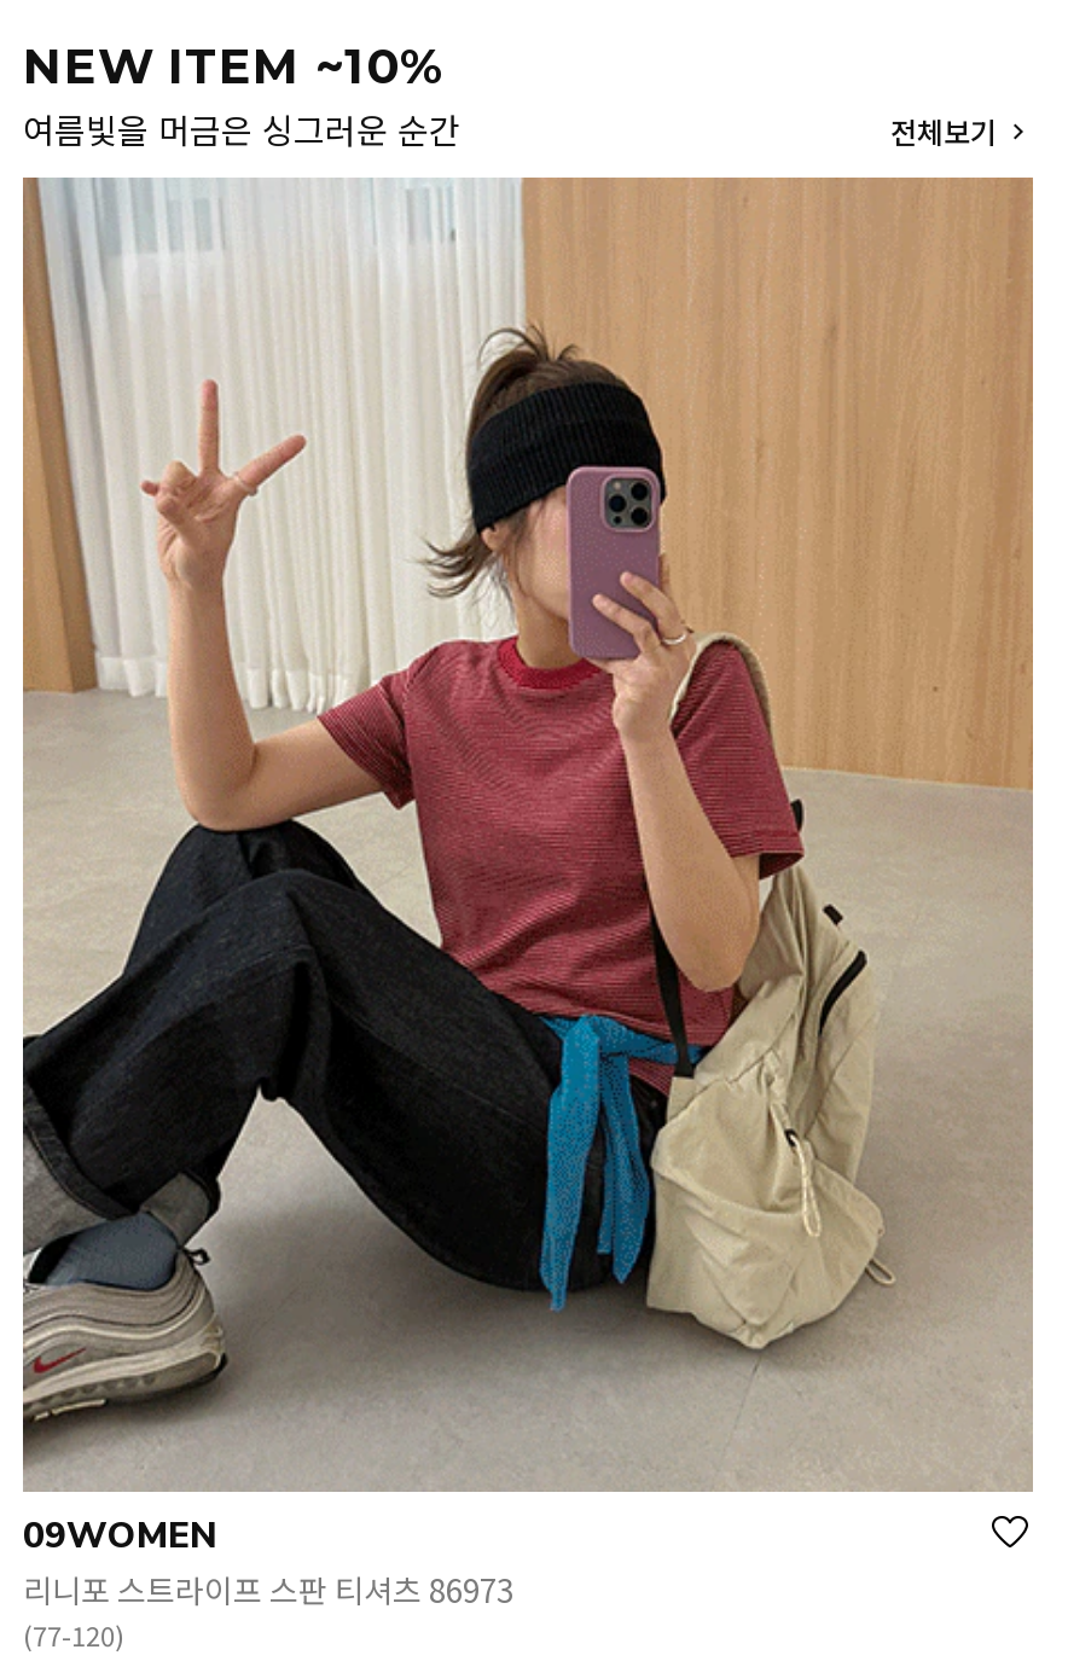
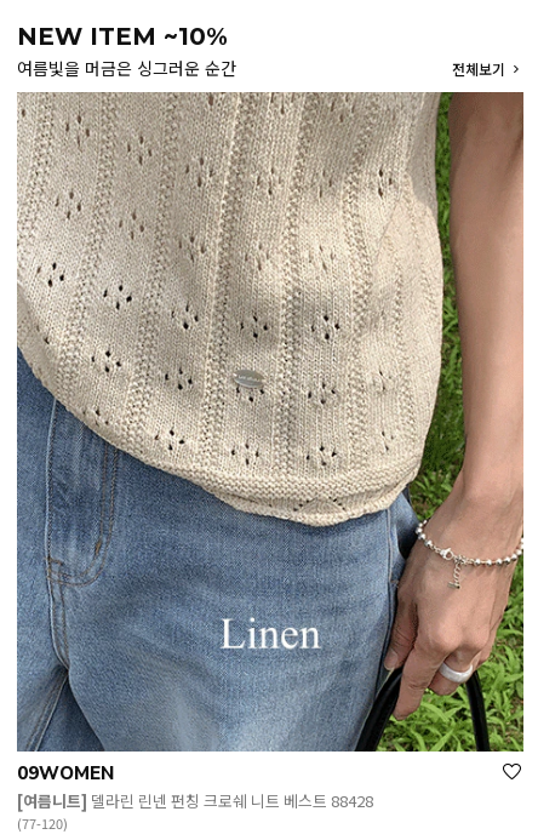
[21,175,1033,1614] [image] | 리니포 스트라이프 스판 티셔츠 86973 -> [16,91,525,813] [image] | [여름니트] 델라린 린넨 펀칭 크로쉐 니트 베스트 88428

